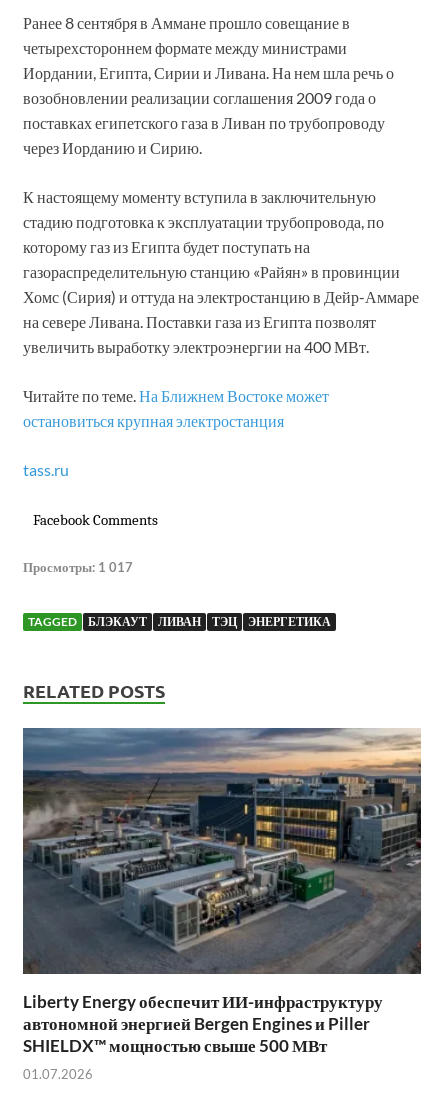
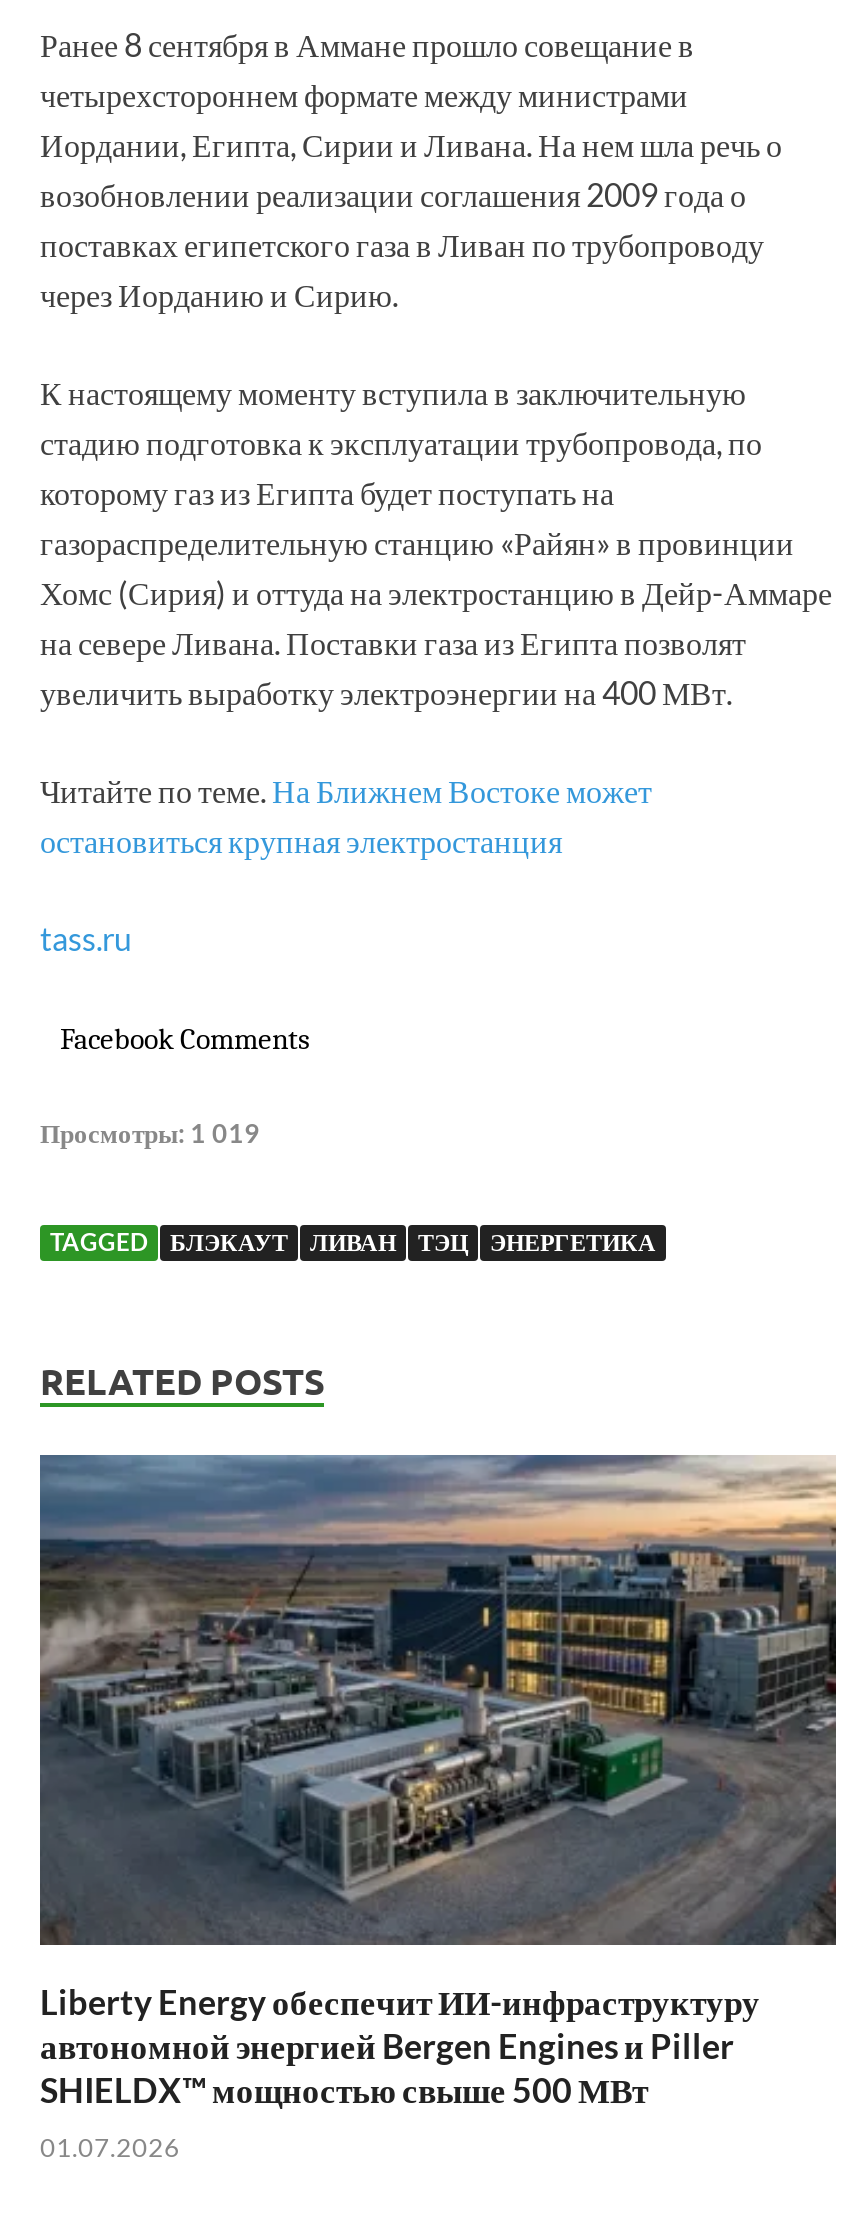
[23,559,133,575] Просмотры: 1 017 -> [40,1117,260,1149] Просмотры: 1 019

